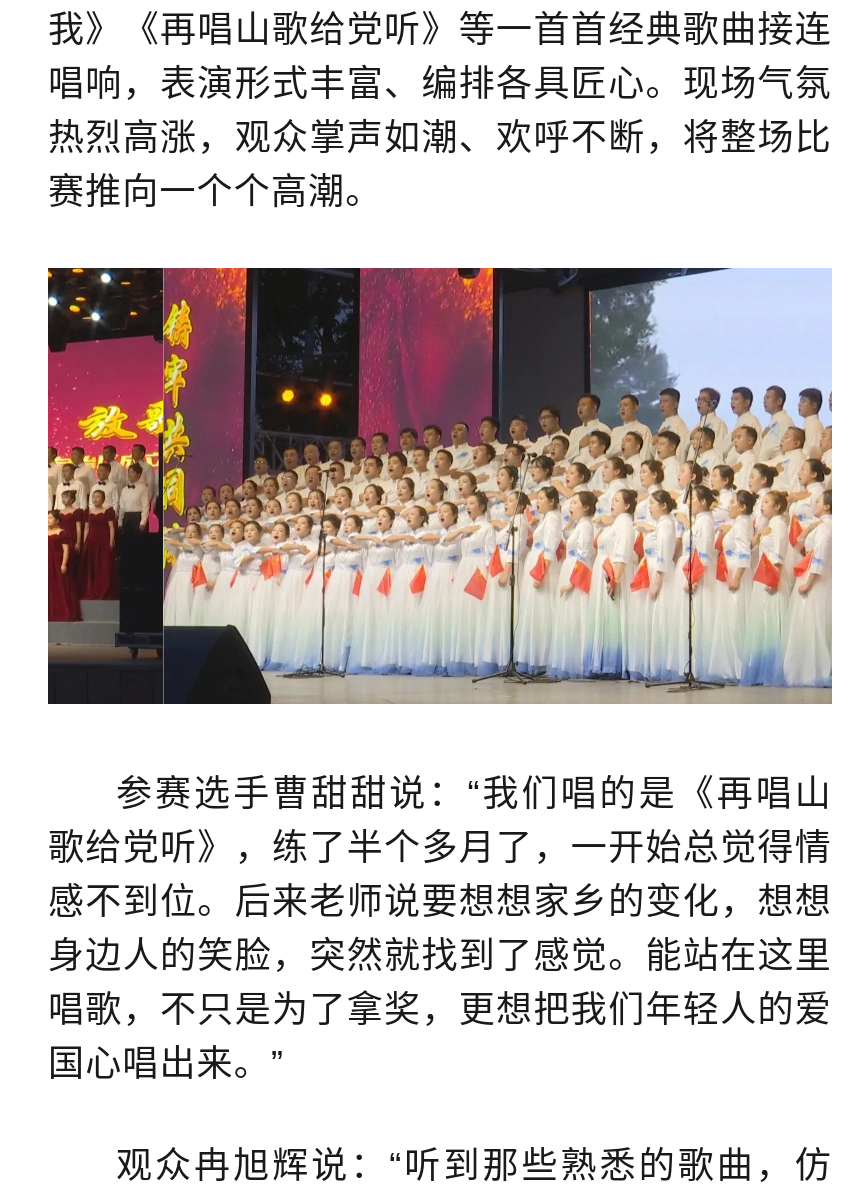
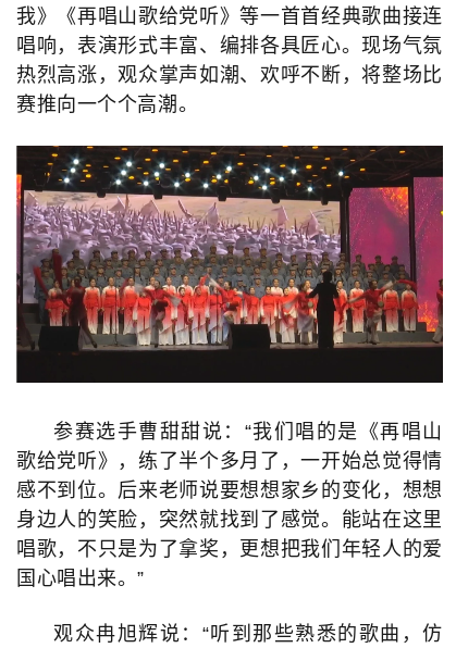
[46,266,834,704] [image] -> [15,145,444,383] [image]

